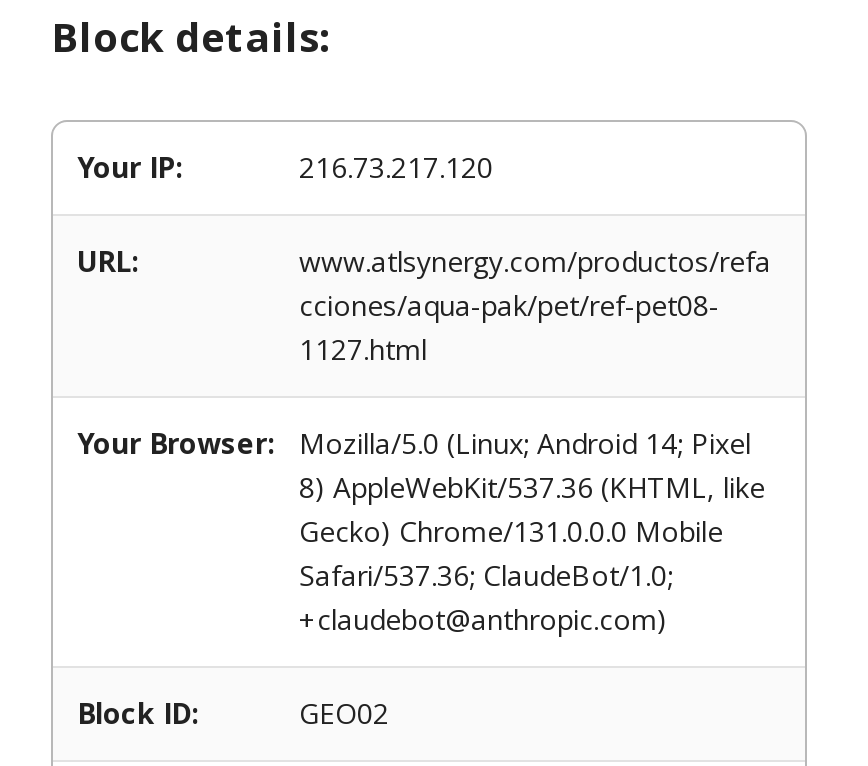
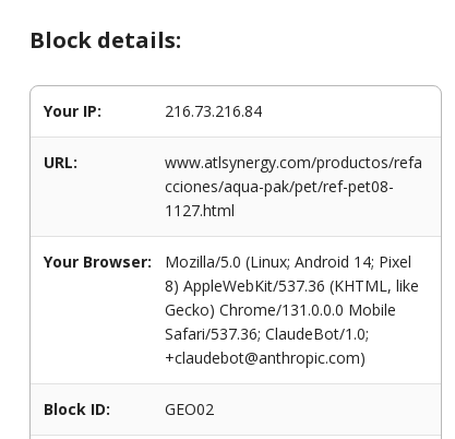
[299,148,493,186] 216.73.217.120 -> [165,100,262,121] 216.73.216.84

